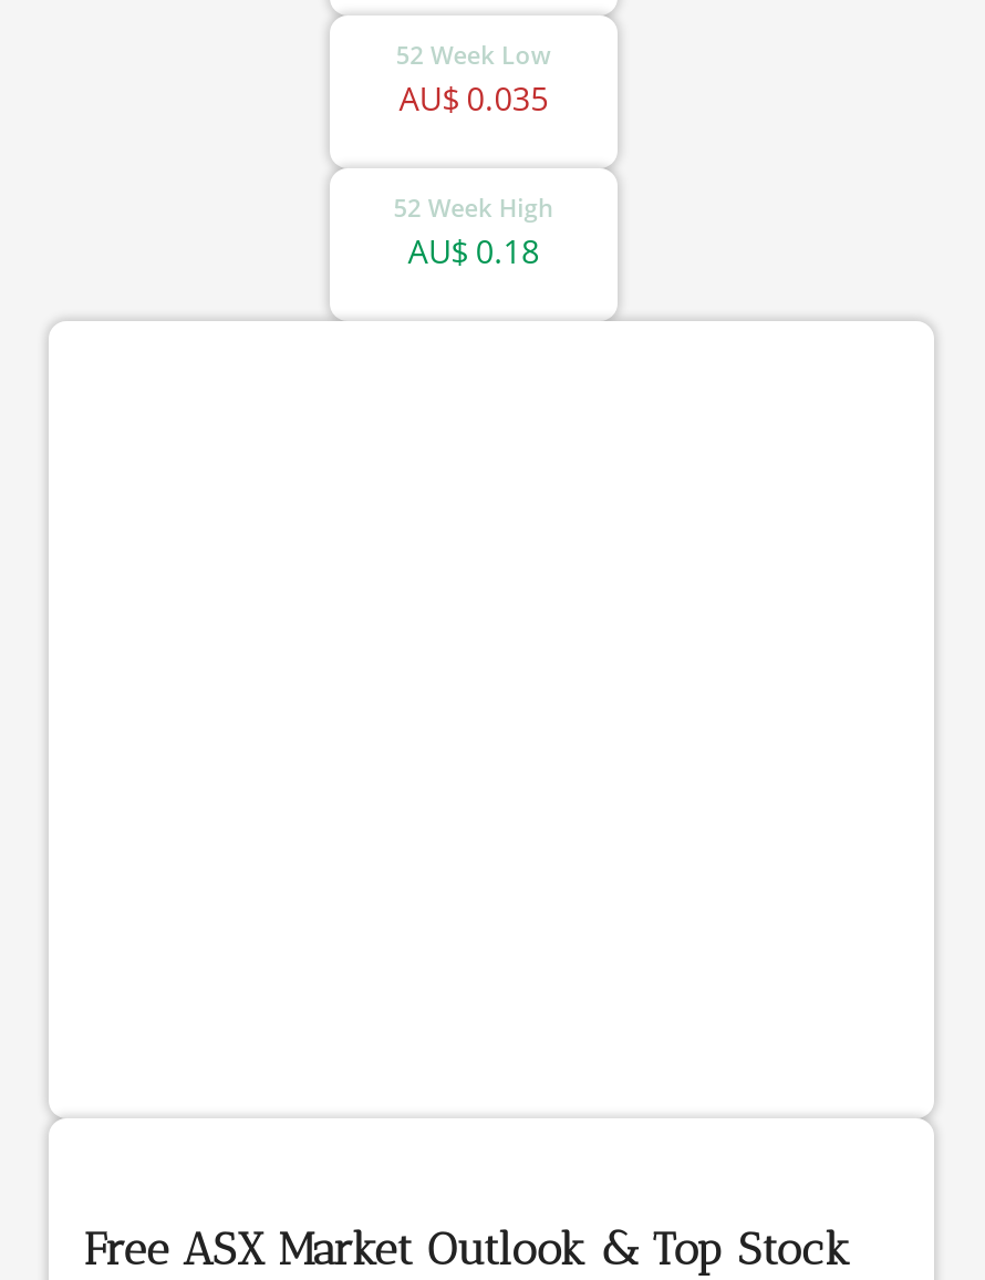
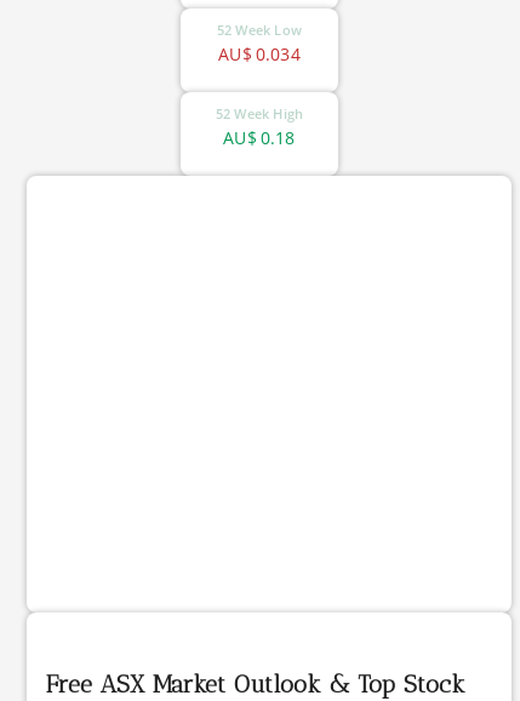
[399,78,549,120] AU$ 0.035 -> [218,42,300,65] AU$ 0.034

